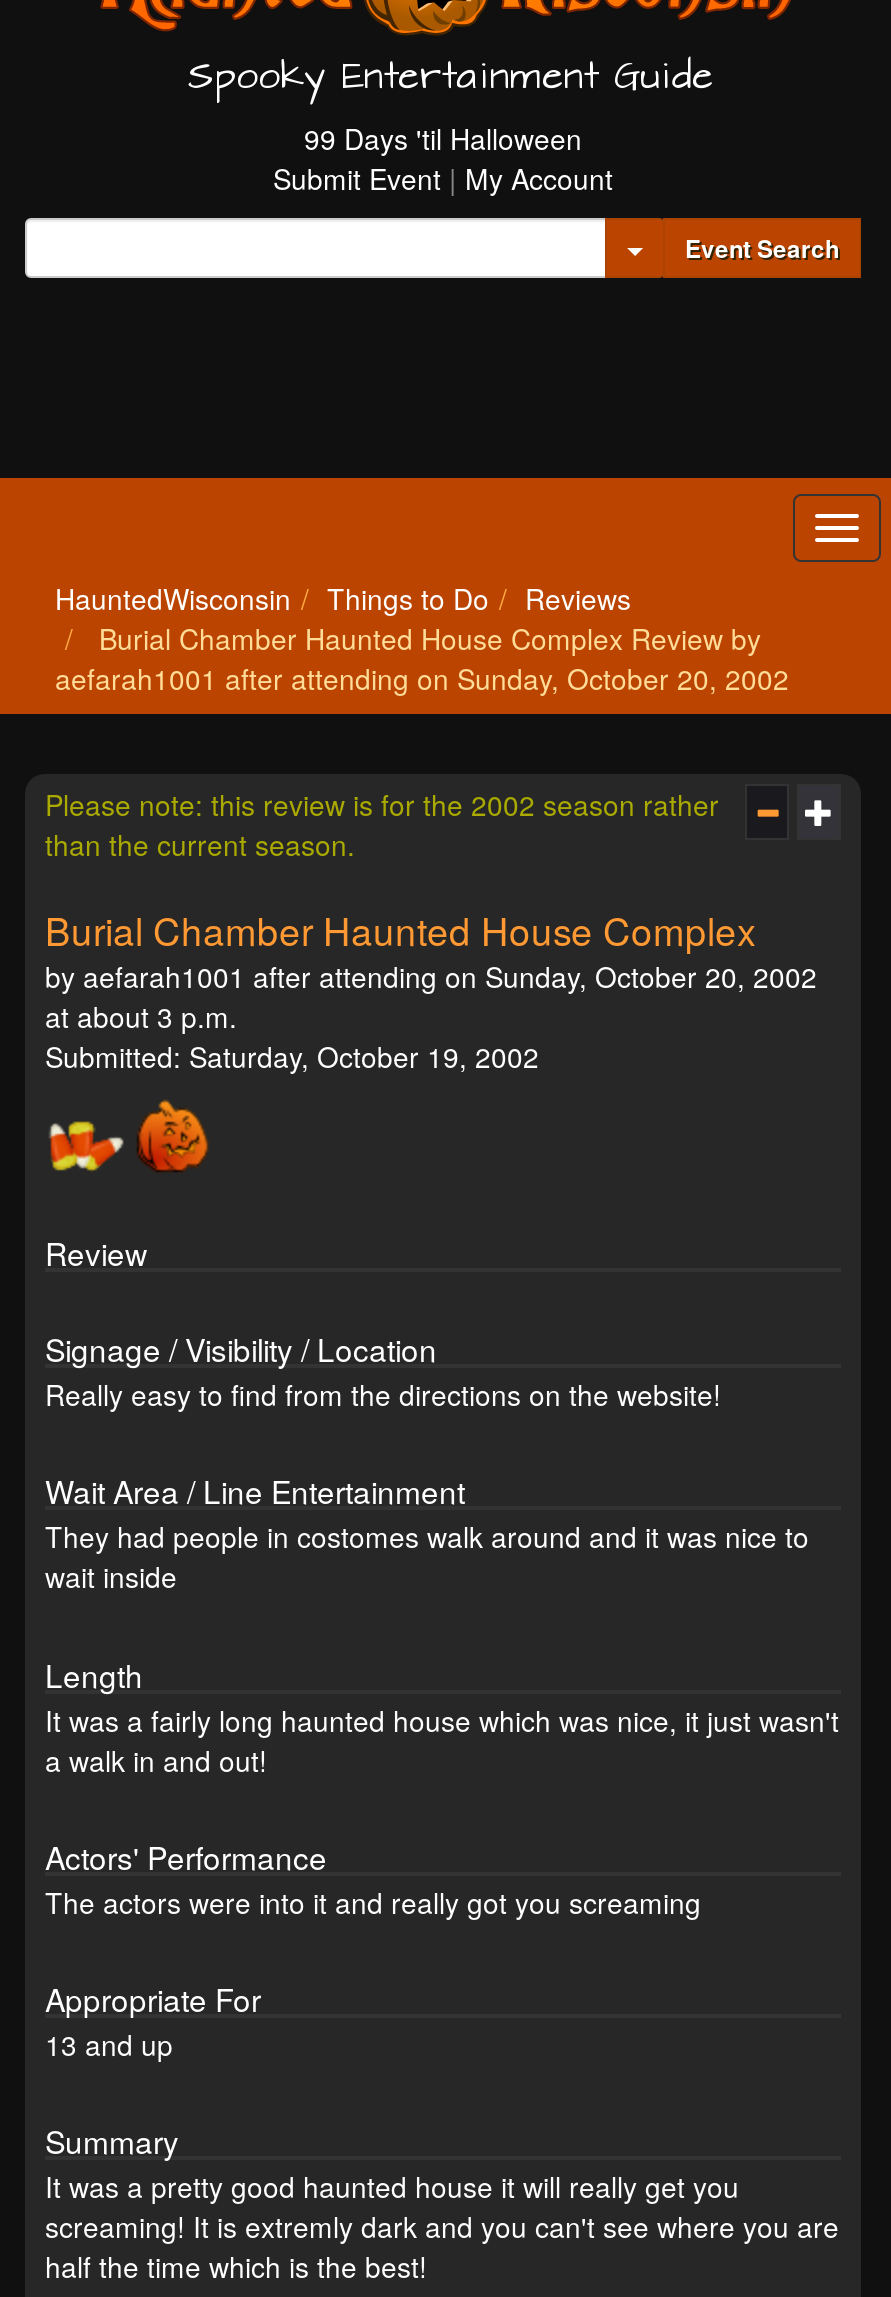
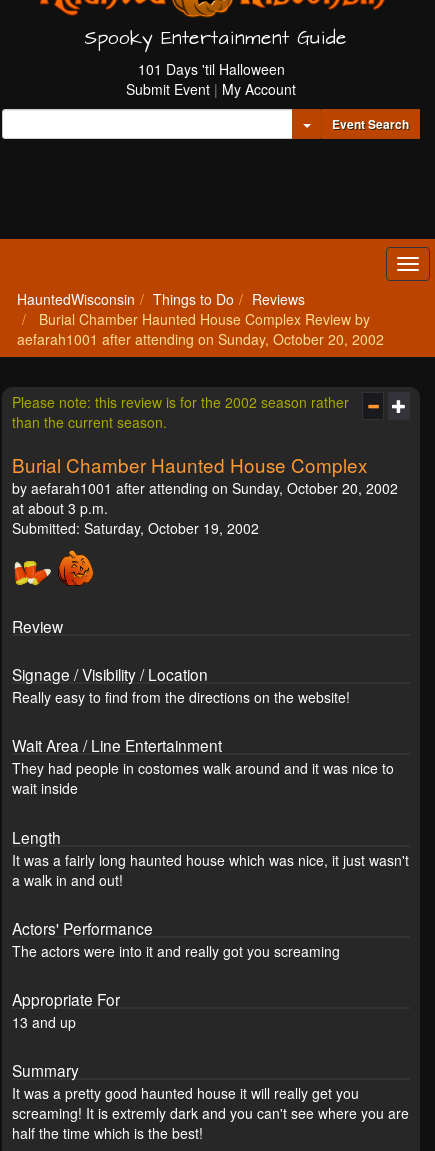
[304,118,582,158] 99 Days 'til Halloween -> [137,59,284,79] 101 Days 'til Halloween

